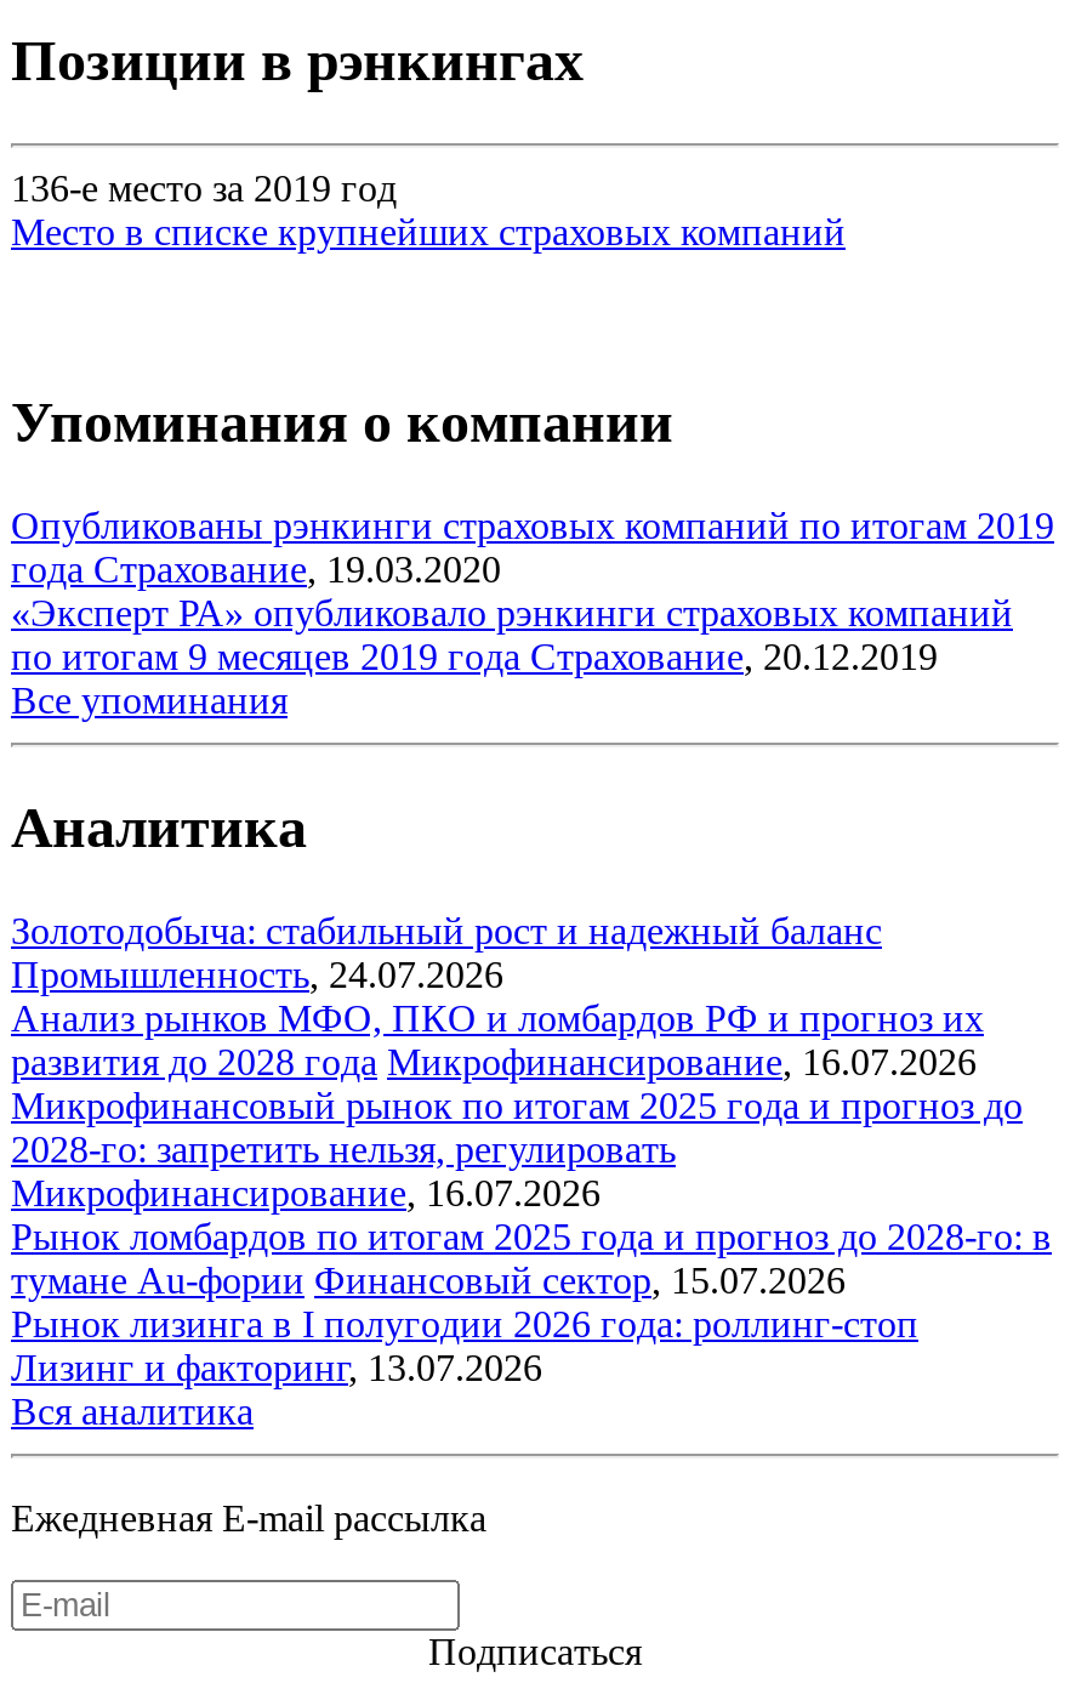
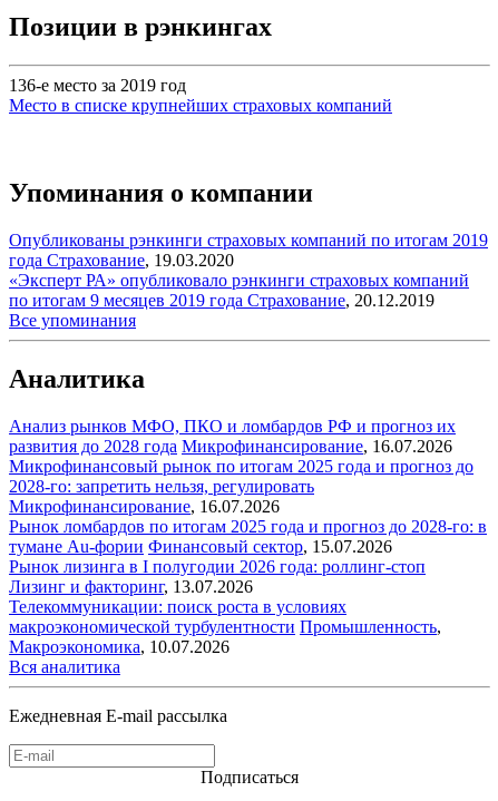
[11,909,882,994] Золотодобыча: стабильный рост и надежный баланс | Промышленность, 24.07.2026 -> none
moved [11,996,1052,1387] -> [9,416,487,596]: Анализ рынков МФО, ПКО и ломбардов РФ и прогноз их | развития до 2028 года Микрофинансирование, 16.07.2026 | Микрофинансовый рынок по итогам 2025 года и прогноз до | ... | Рынок лизинга в I полугодии 2026 года: роллинг-стоп | Лизинг и факторинг, 13.07.2026
none -> [9,597,441,656] Телекоммуникации: поиск роста в условиях | макроэкономической турбулентности Промышленность, | Макроэкономика, 10.07.2026

